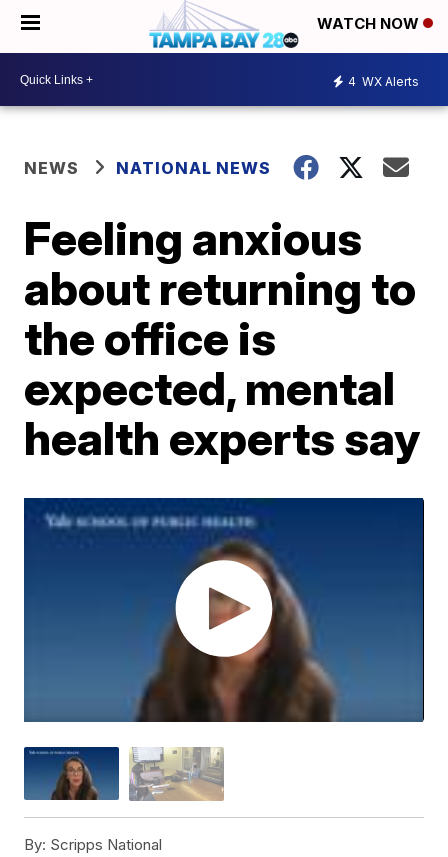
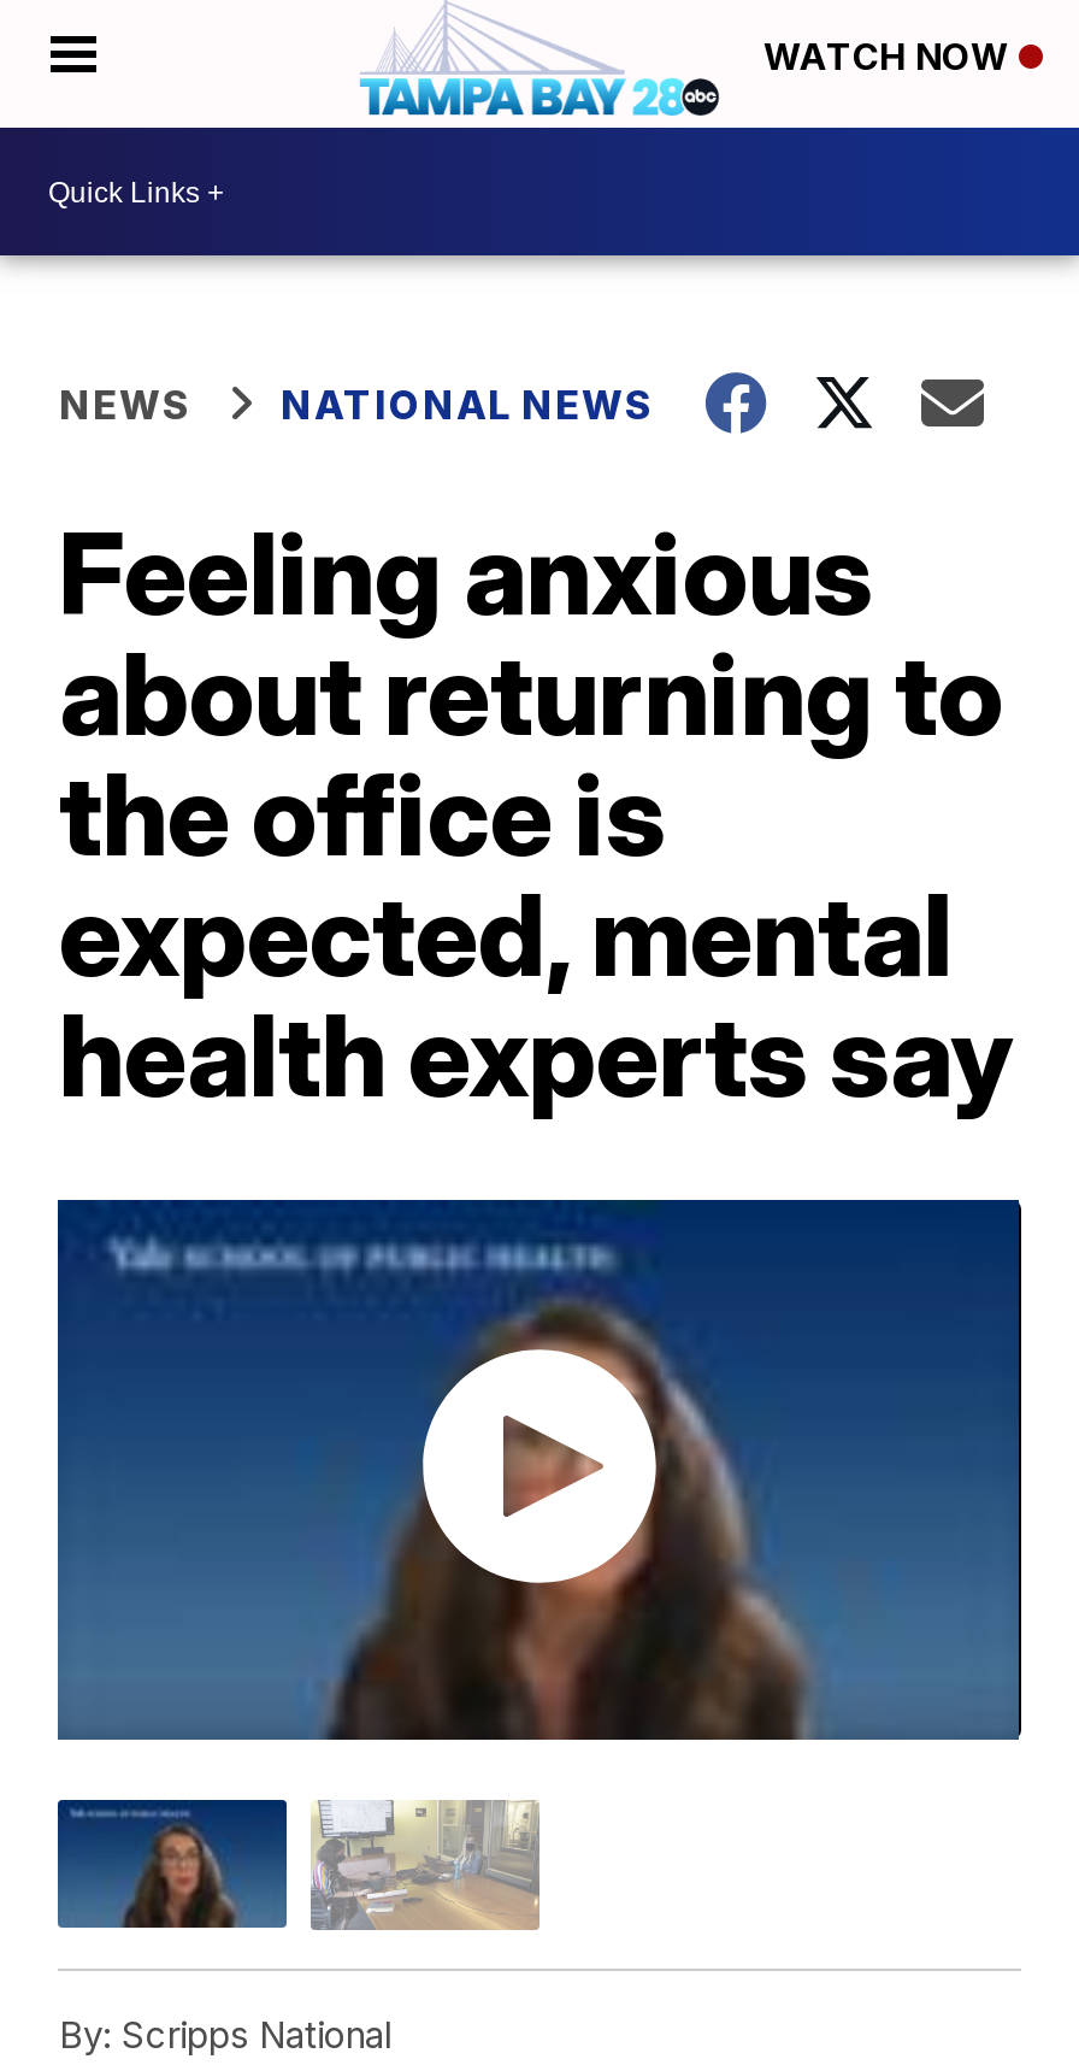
[348,73,419,88] 4 WX Alerts -> none

